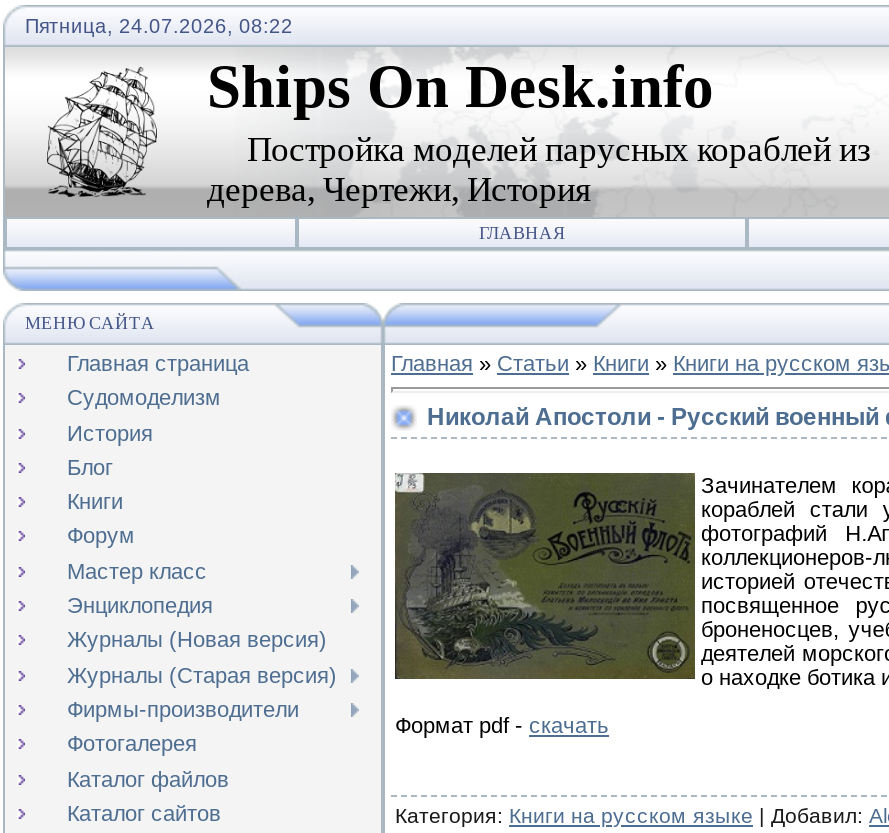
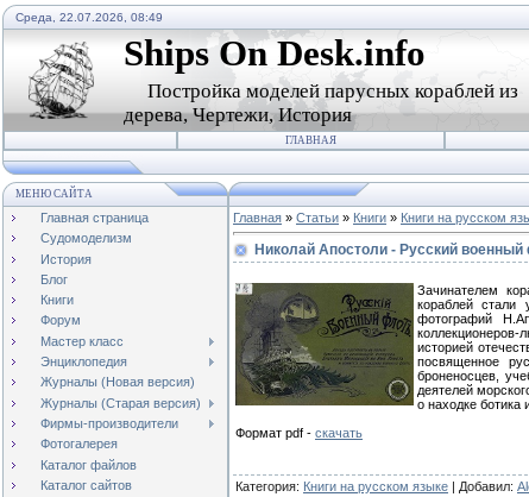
[25,15,293,37] Пятница, 24.07.2026, 08:22 -> [15,11,163,24] Среда, 22.07.2026, 08:49

